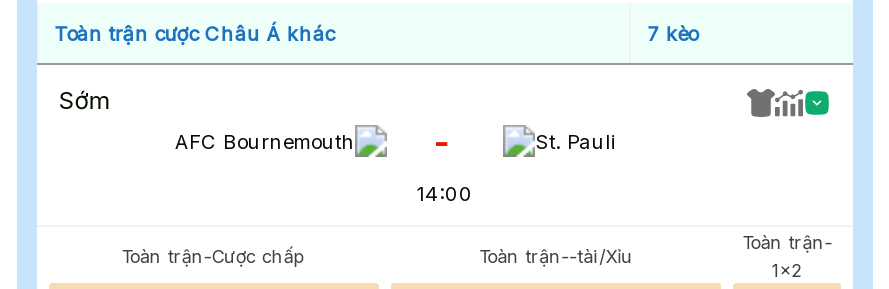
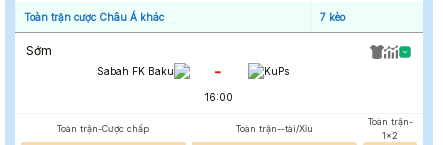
[175,130,355,154] AFC Bournemouth -> [97,65,174,77] Sabah FK Baku
[535,130,617,154] St. Pauli -> [264,65,289,77] KuPs
[417,182,473,206] 14:00 -> [205,91,233,103] 16:00

